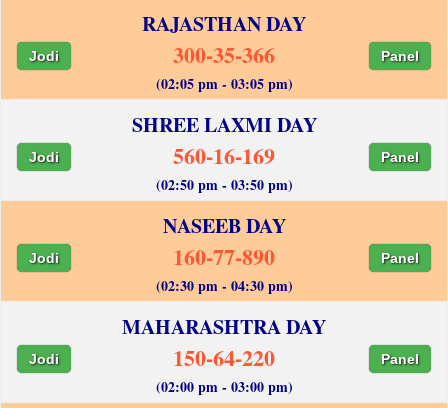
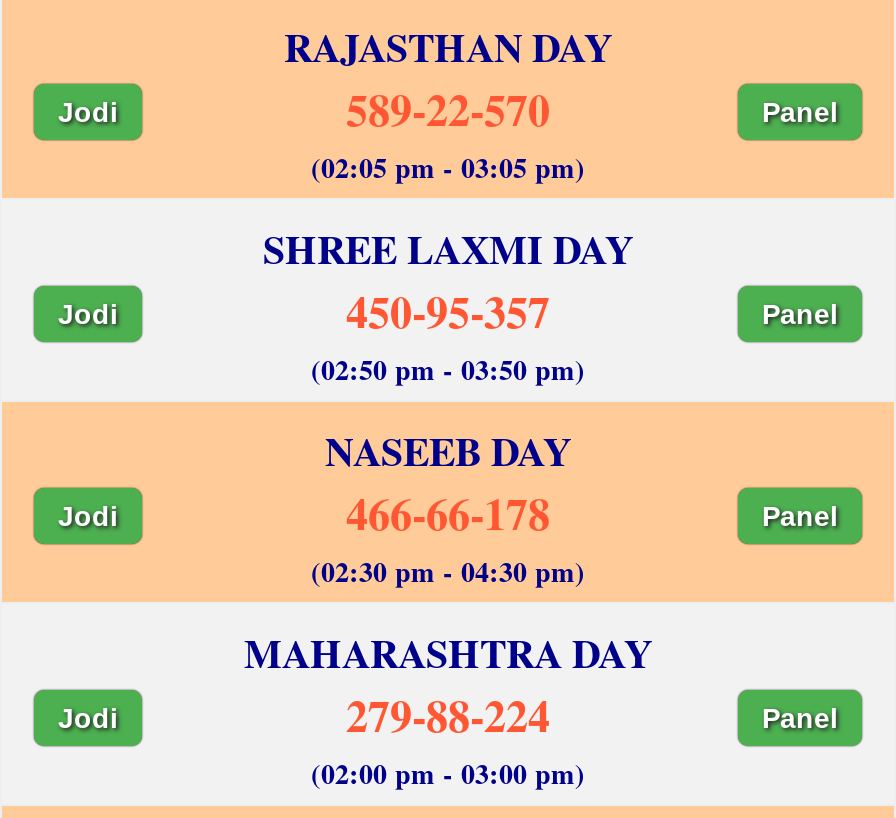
[173,38,275,71] 300-35-366 -> [346,76,550,142] 589-22-570
[173,139,275,172] 560-16-169 -> [346,278,550,344] 450-95-357
[173,240,275,273] 160-77-890 -> [346,480,550,546] 466-66-178
[173,341,275,374] 150-64-220 -> [346,682,550,748] 279-88-224

